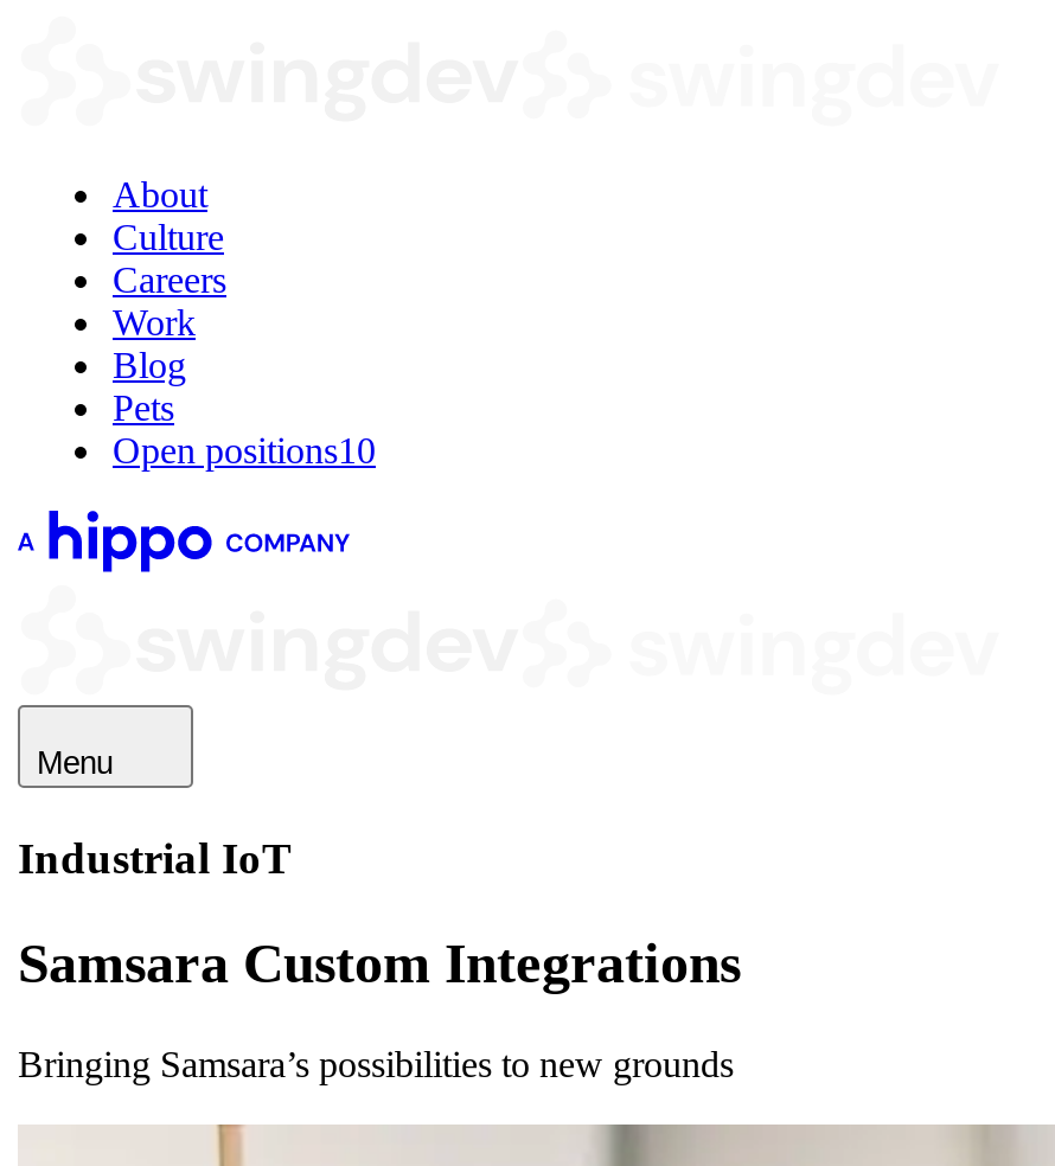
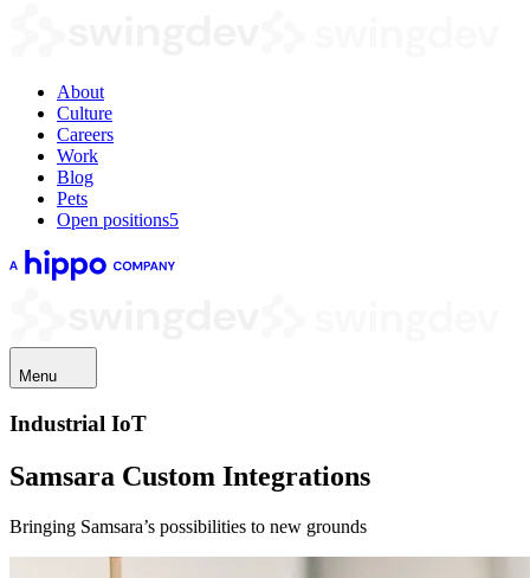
[113,430,376,470] Open positions10 -> [57,210,179,230] Open positions5

